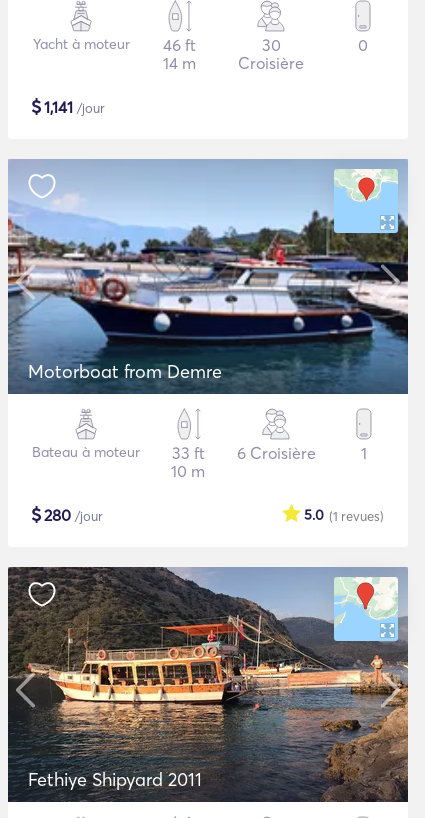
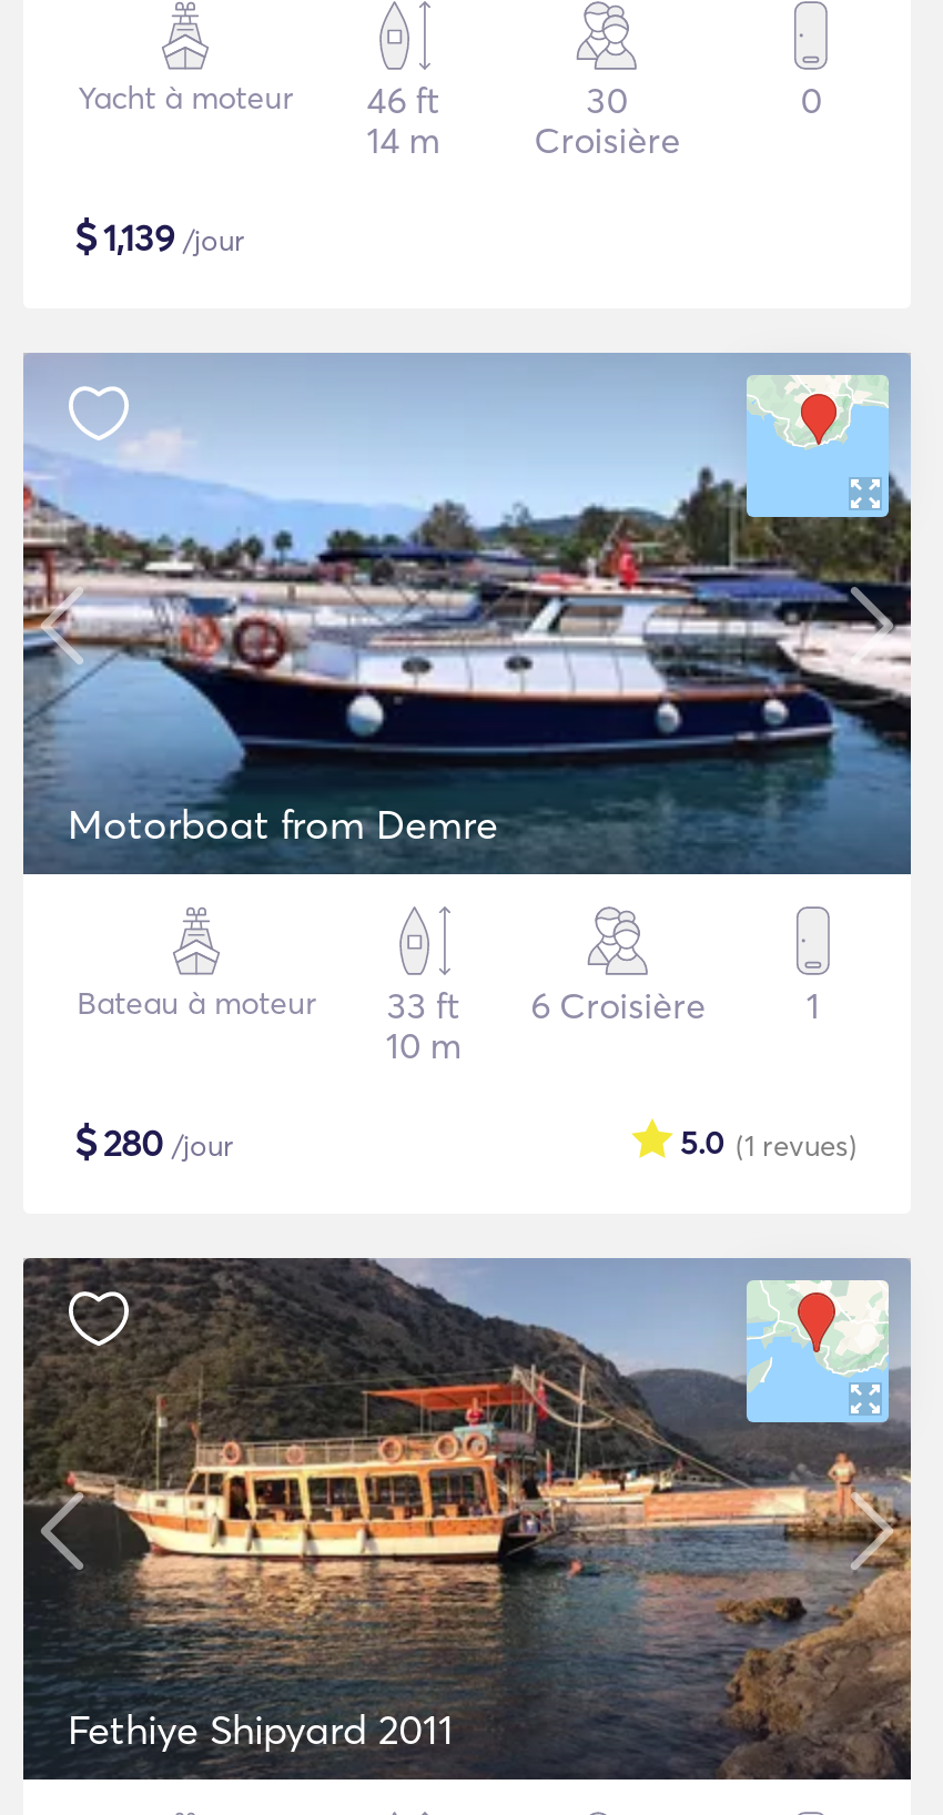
[31,95,105,118] $1,141 /jour -> [74,211,245,262] $1,139 /jour

